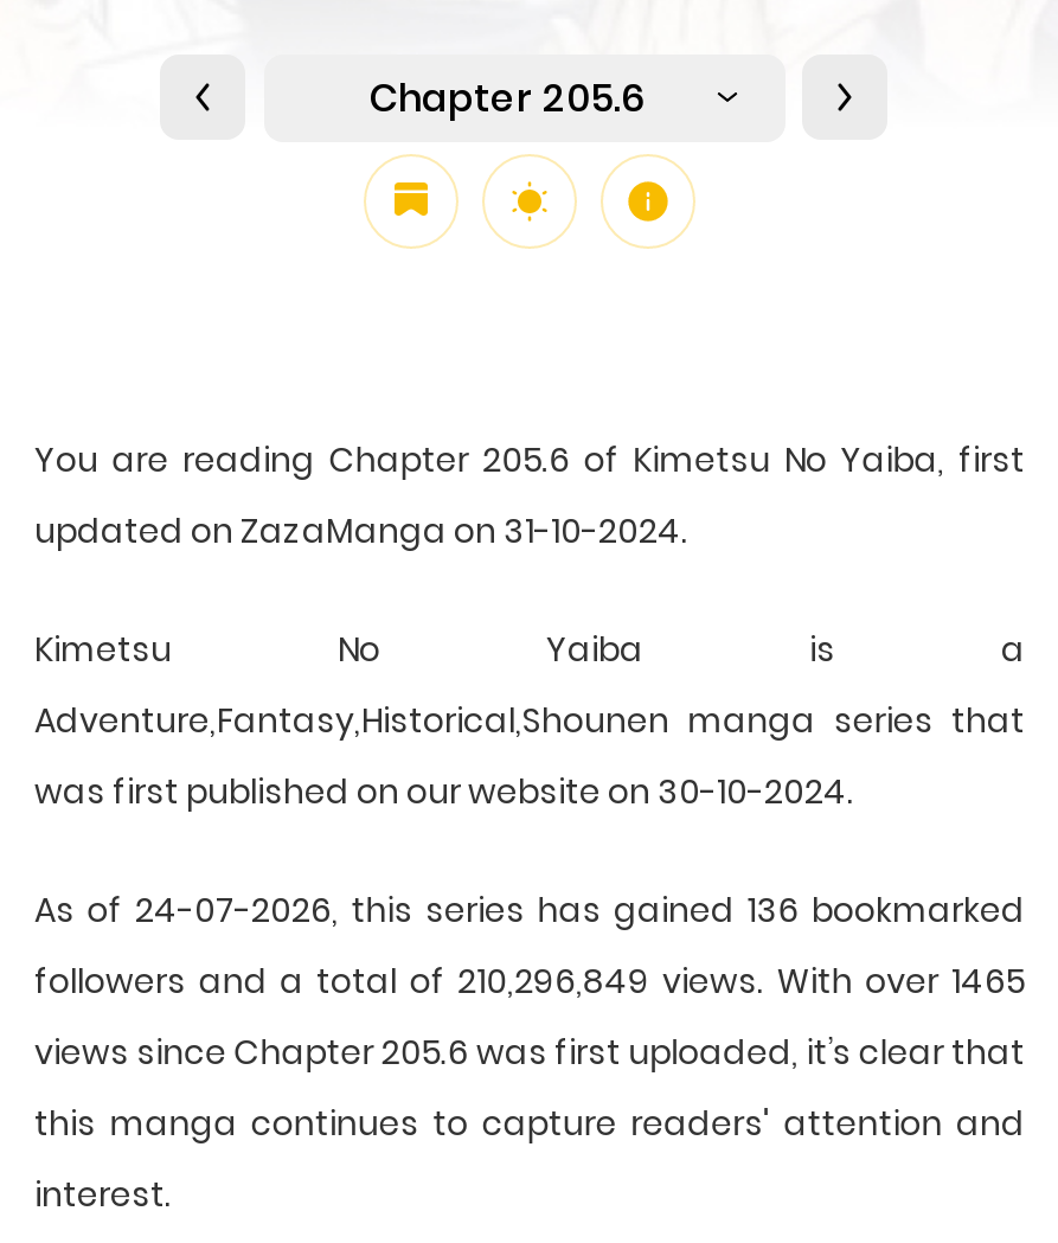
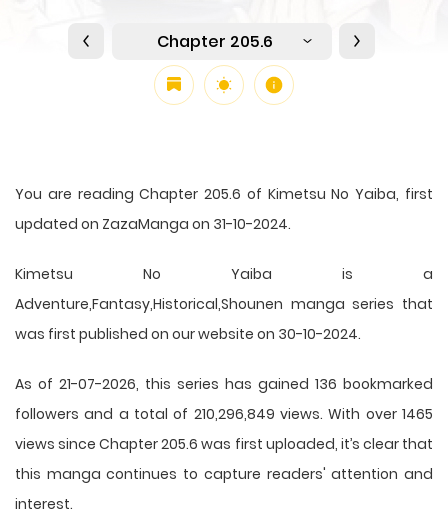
[34,886,1025,933] As of 24-07-2026, this series has gained 136 bookmarked -> [15,374,433,394] As of 21-07-2026, this series has gained 136 bookmarked

